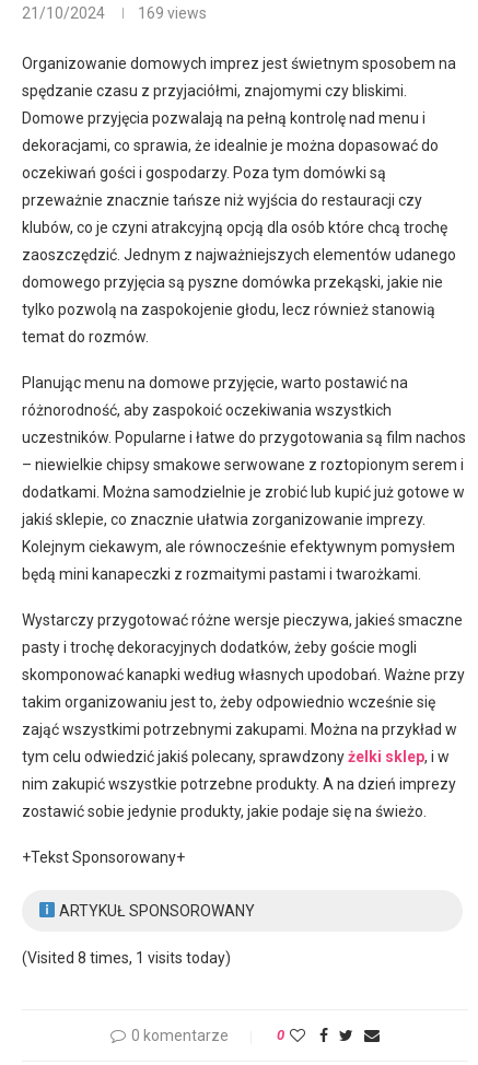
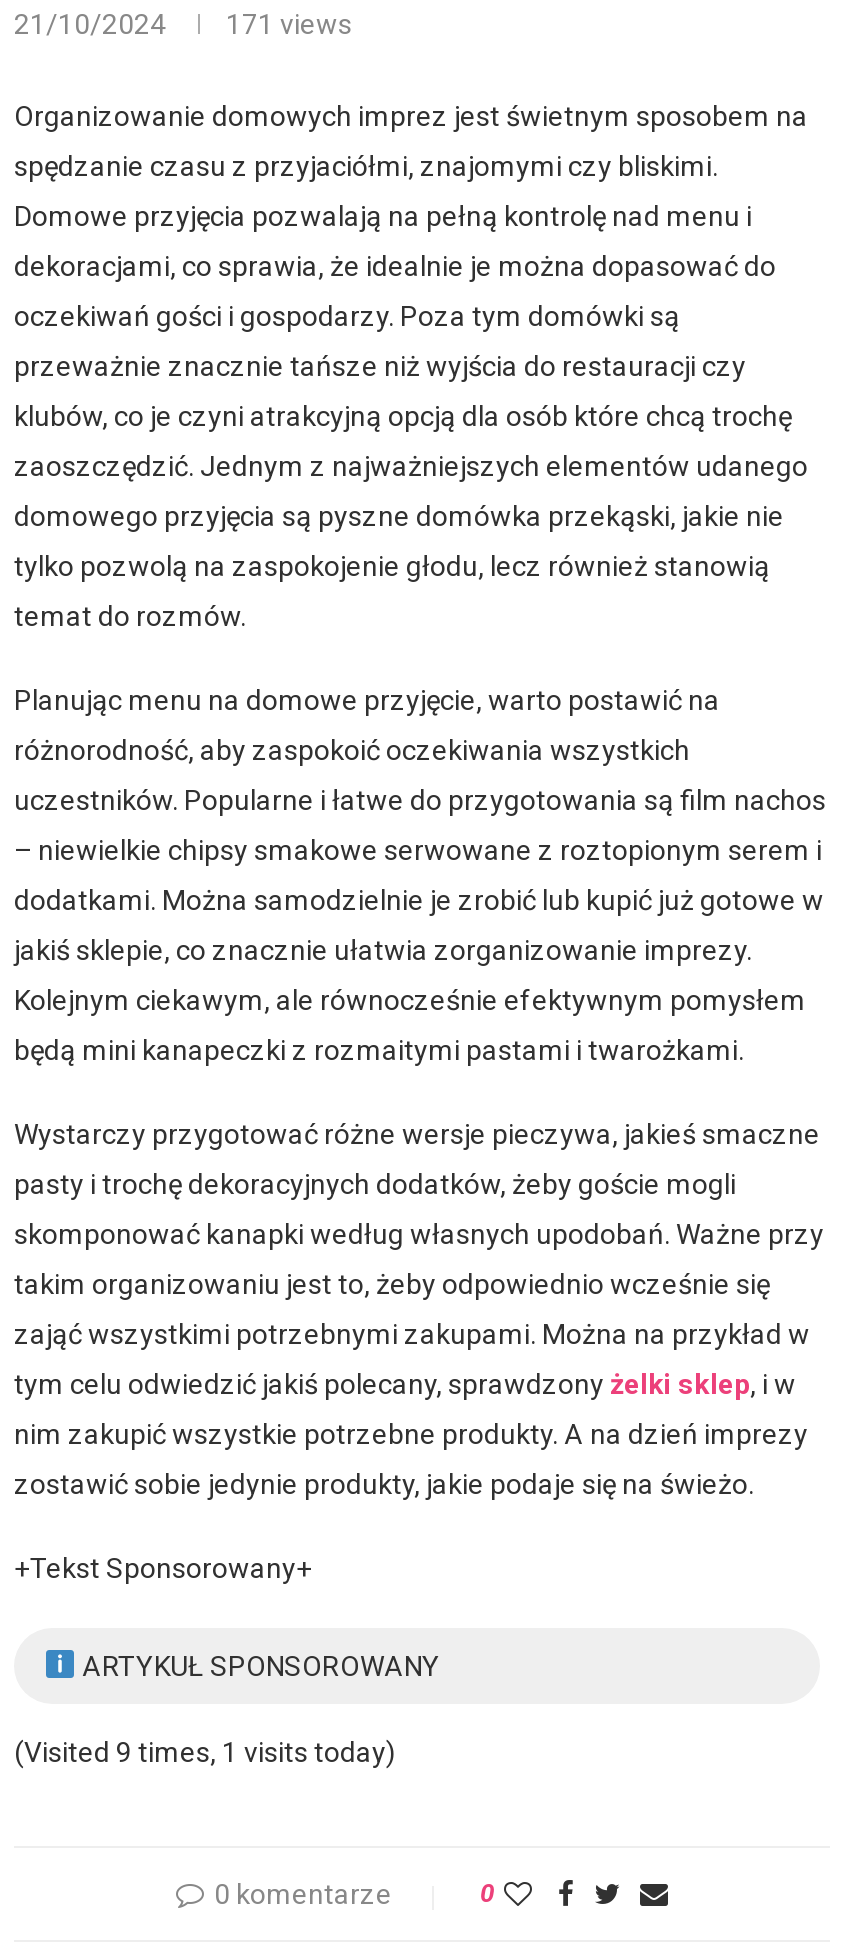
[22,4,207,22] 21/10/2024 169 views -> [14,8,352,40] 21/10/2024 171 views
[22,949,231,967] (Visited 8 times, 1 visits today) -> [14,1736,396,1768] (Visited 9 times, 1 visits today)

